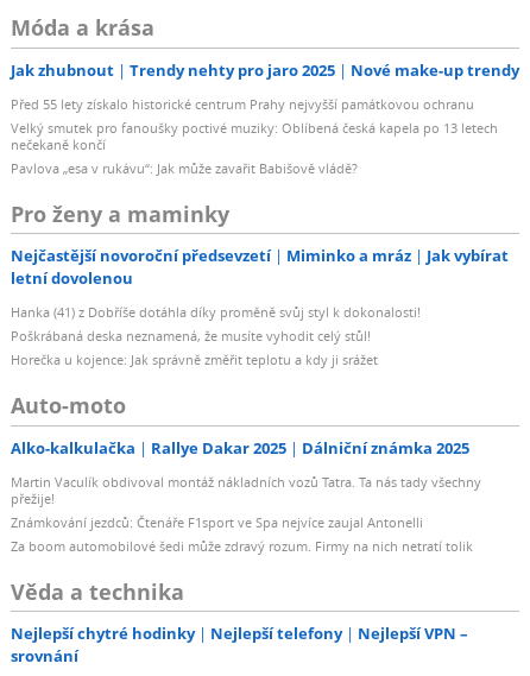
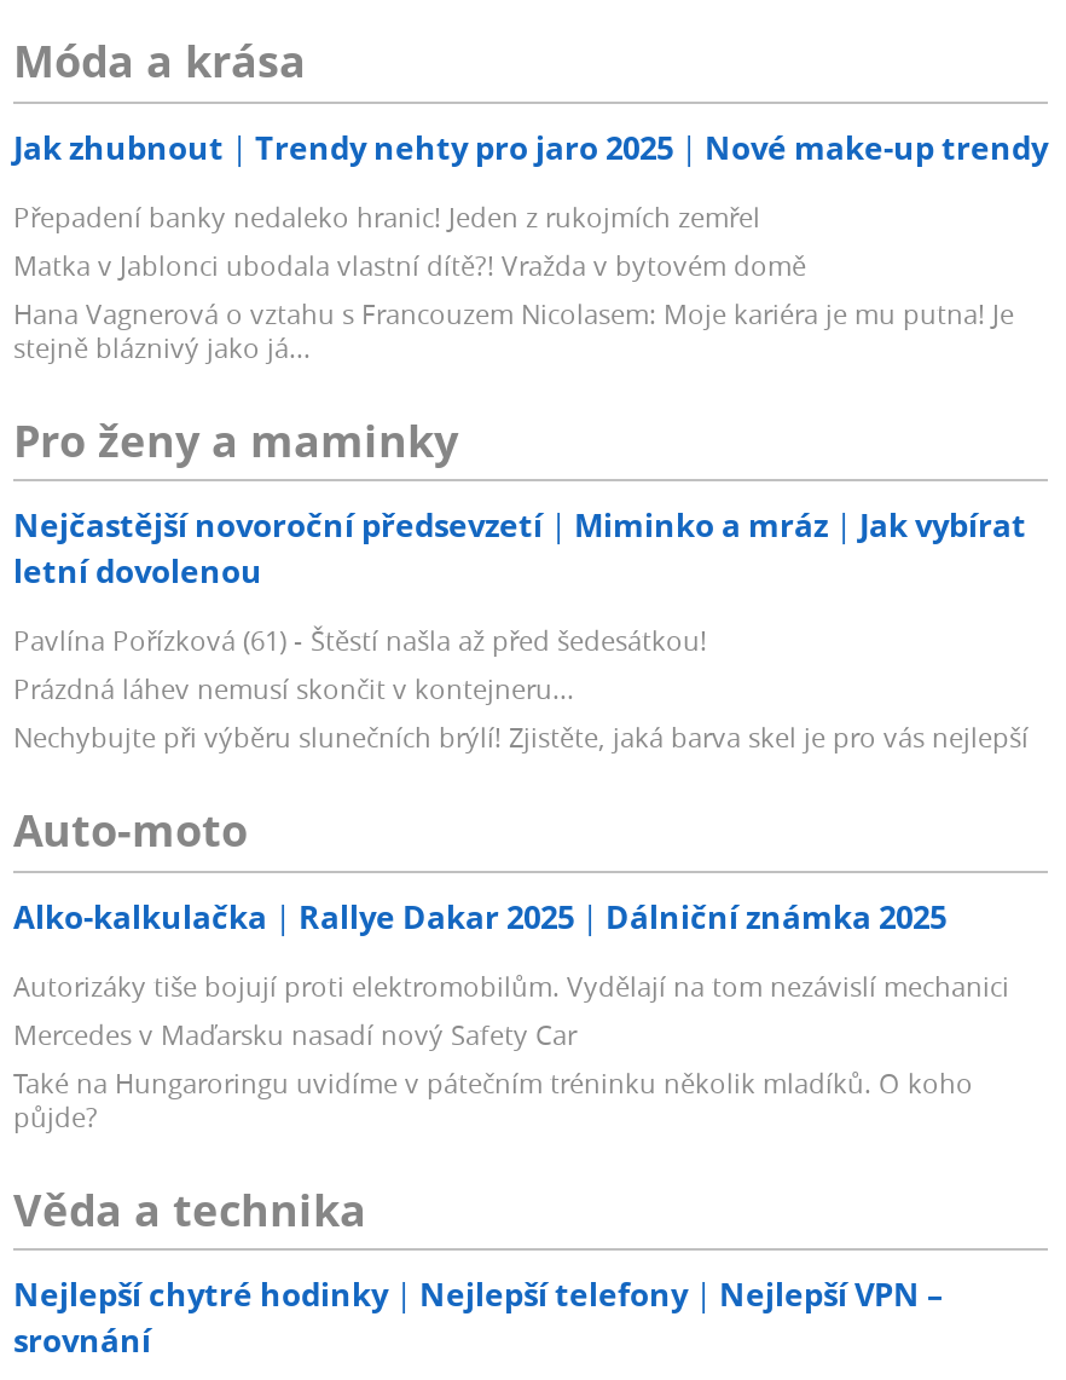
[11,95,498,177] Před 55 lety získalo historické centrum Prahy nejvyšší památkovou ochranu | Velký smutek pro fanoušky poctivé muziky: Oblíbená česká kapela po 13 letech | nečekaně končí | Pavlova „esa v rukávu“: Jak může zavařit Babišově vládě? -> [13,197,1014,364] Přepadení banky nedaleko hranic! Jeden z rukojmích zemřel | Matka v Jablonci ubodala vlastní dítě?! Vražda v bytovém domě | Hana Vagnerová o vztahu s Francouzem Nicolasem: Moje kariéra je mu putna! Je | stejně bláznivý jako já...
[11,303,421,368] Hanka (41) z Dobříše dotáhla díky proměně svůj styl k dokonalosti! | Poškrábaná deska neznamená, že musíte vyhodit celý stůl! | Horečka u kojence: Jak správně změřit teplotu a kdy ji srážet -> [13,622,1029,755] Pavlína Pořízková (61) - Štěstí našla až před šedesátkou! | Prázdná láhev nemusí skončit v kontejneru... | Nechybujte při výběru slunečních brýlí! Zjistěte, jaká barva skel je pro vás nejlepší
[11,472,481,554] Martin Vaculík obdivoval montáž nákladních vozů Tatra. Ta nás tady všechny | přežije! | Známkování jezdců: Čtenáře F1sport ve Spa nejvíce zaujal Antonelli | Za boom automobilové šedi může zdravý rozum. Firmy na nich netratí tolik -> [13,967,1009,1134] Autorizáky tiše bojují proti elektromobilům. Vydělají na tom nezávislí mechanici | Mercedes v Maďarsku nasadí nový Safety Car | Také na Hungaroringu uvidíme v pátečním tréninku několik mladíků. O koho | půjde?

